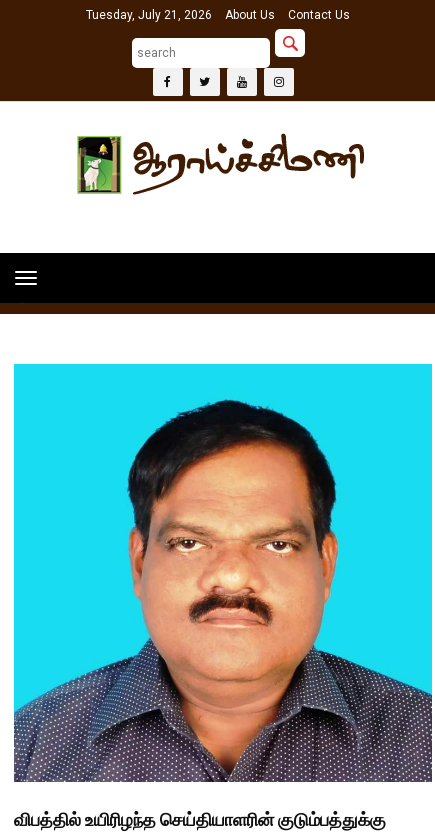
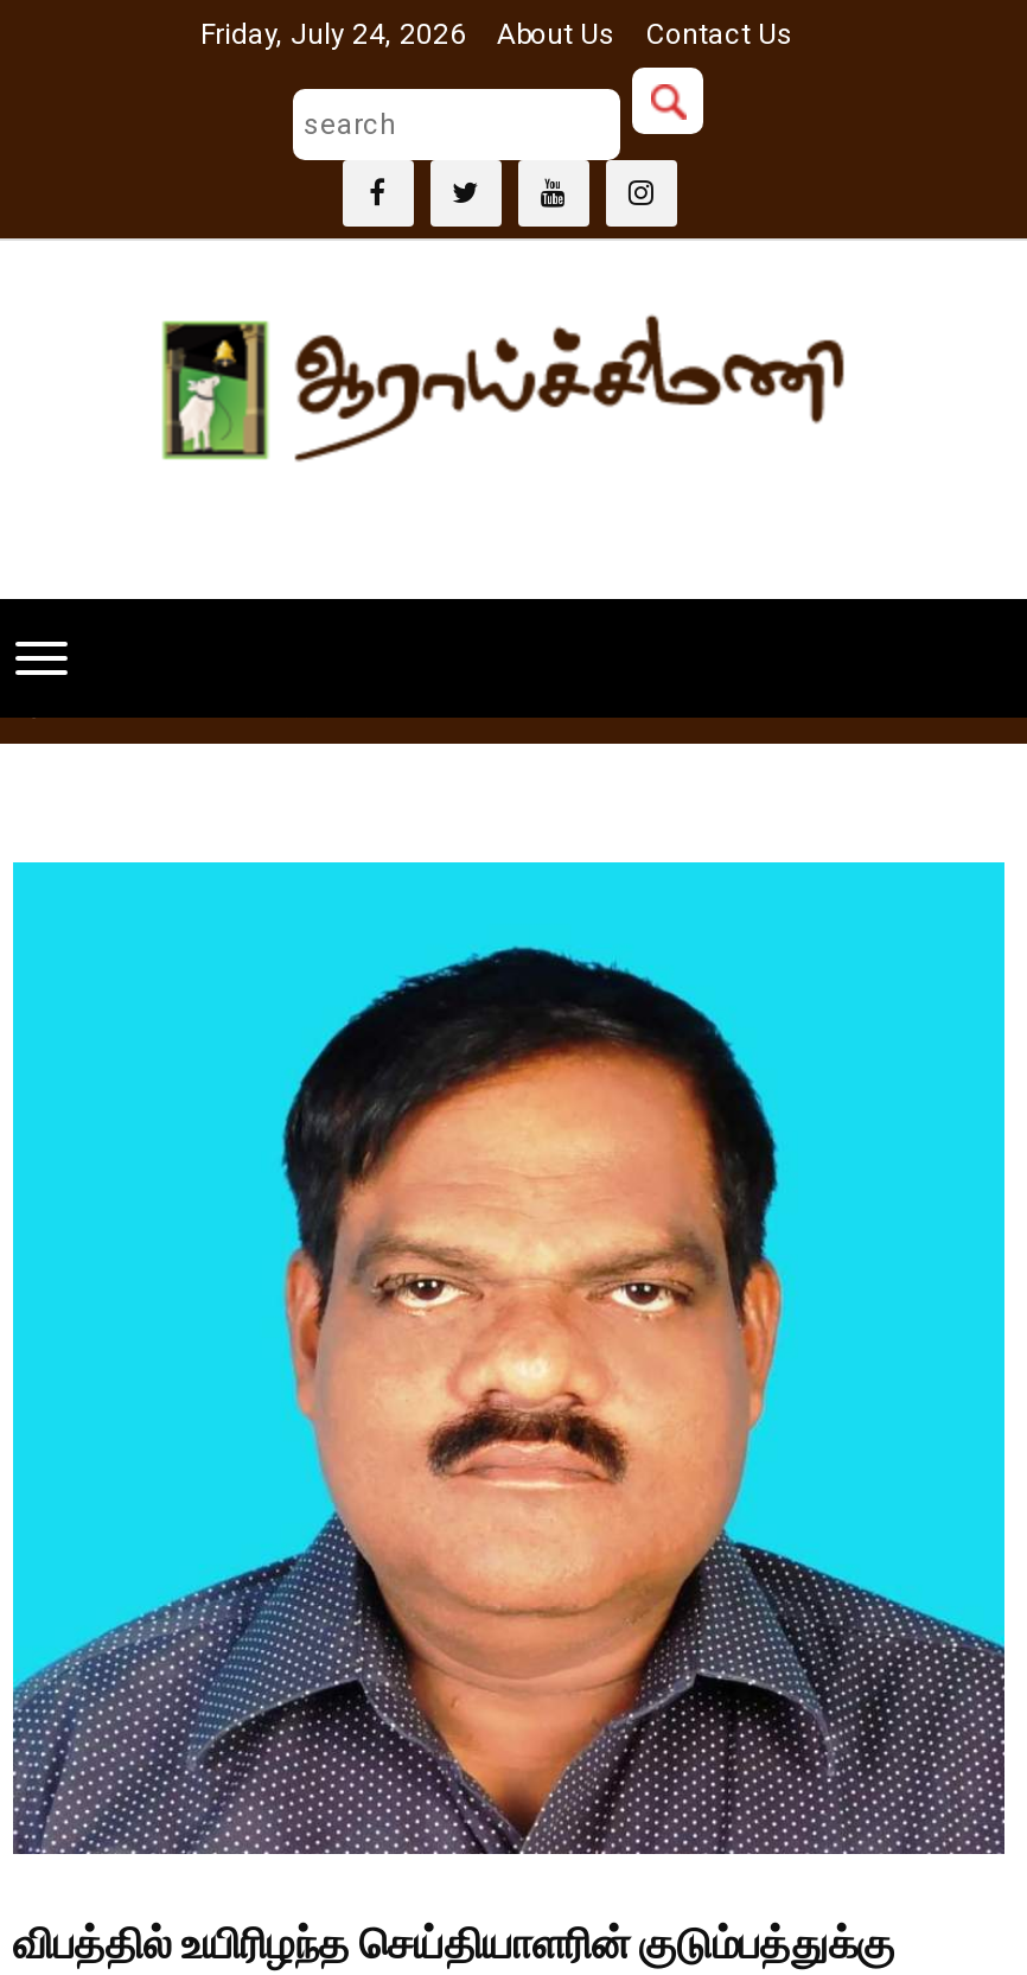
[86,8,350,22] Tuesday, July 21, 2026 About Us Contact Us -> [200,18,793,51] Friday, July 24, 2026 About Us Contact Us

